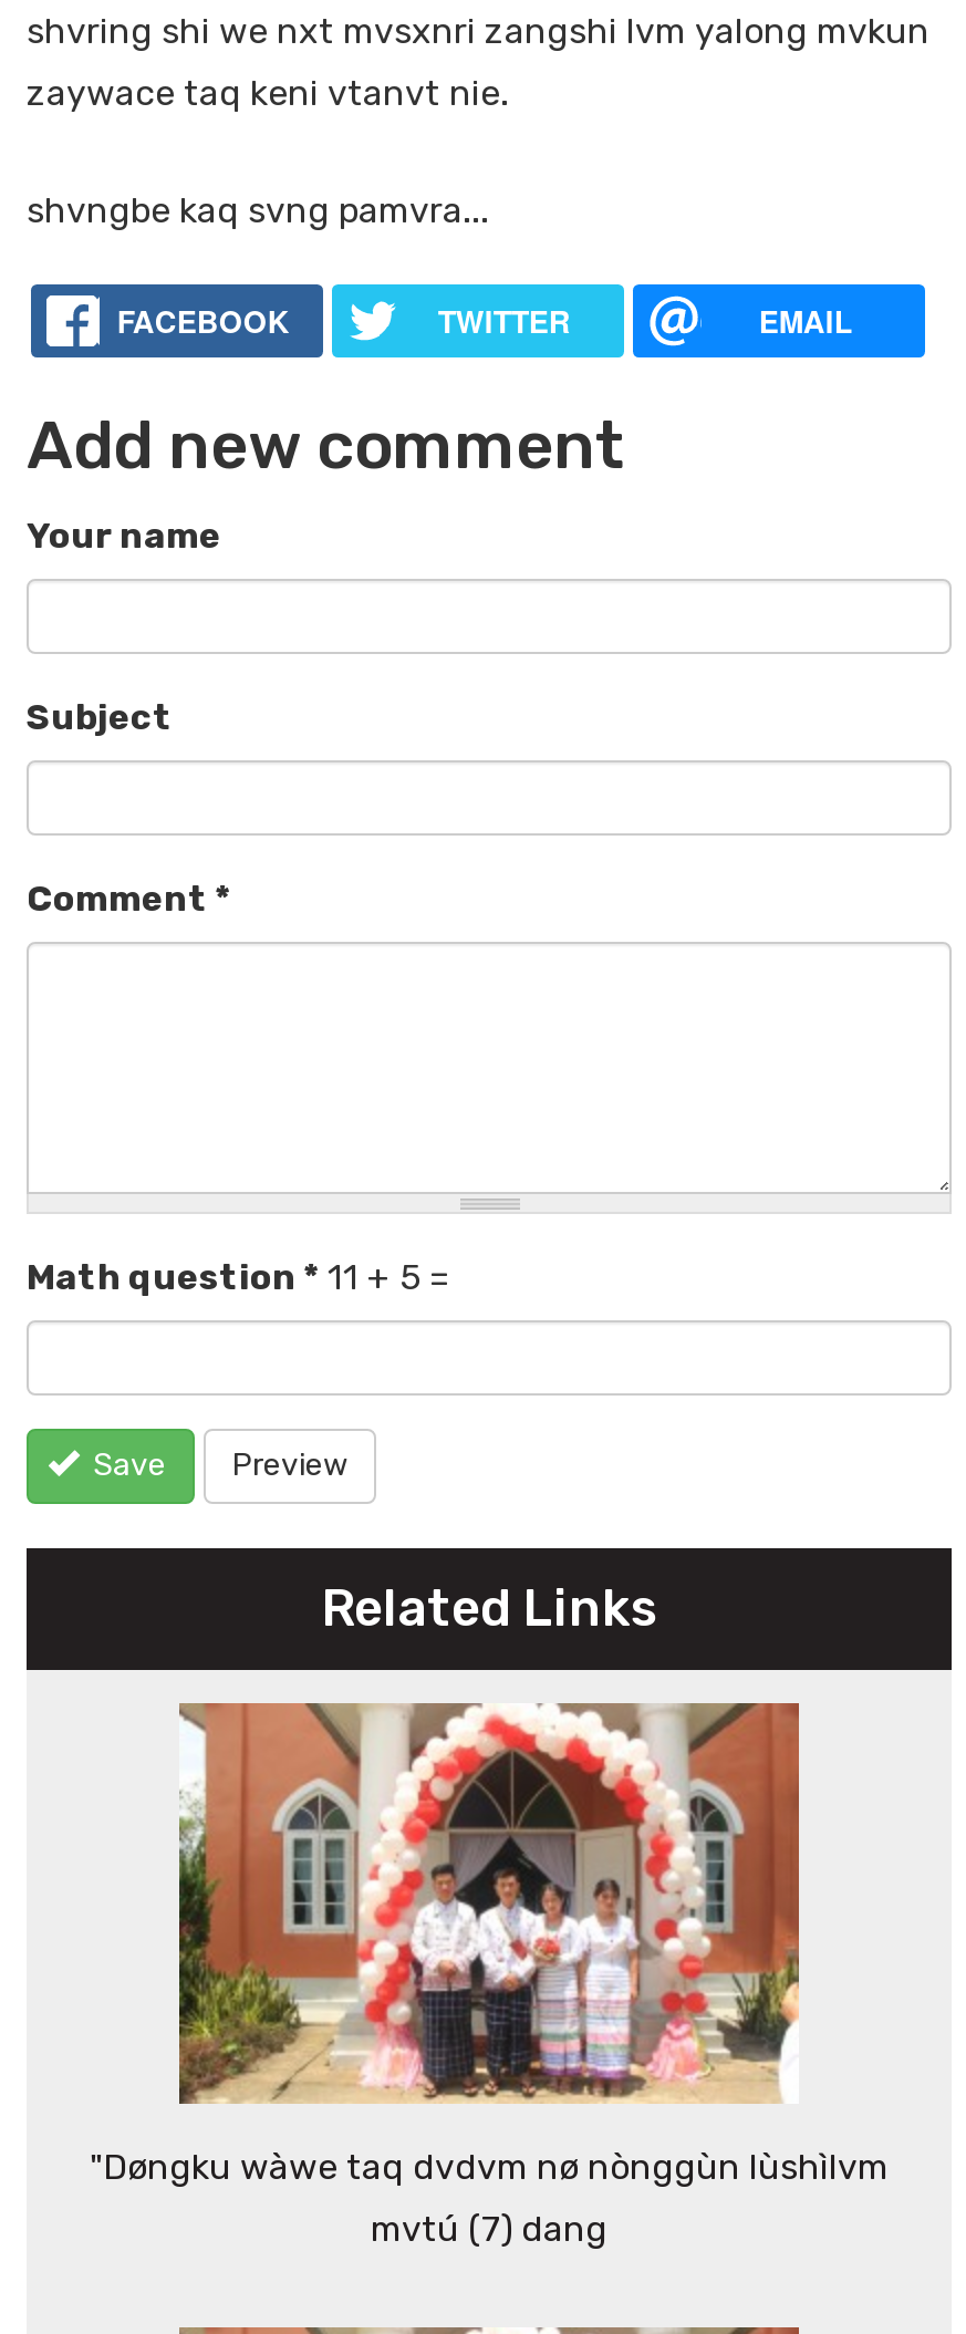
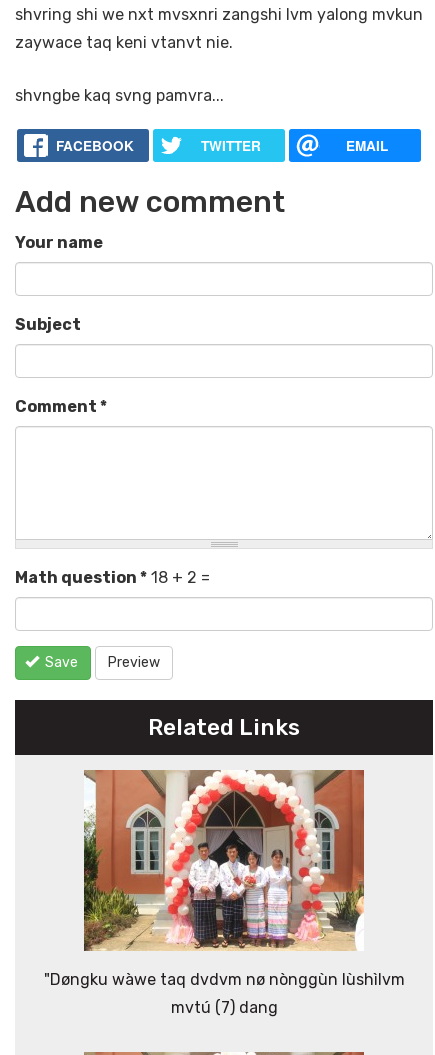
[27,1256,449,1298] Math question * 11 + 5 = -> [15,568,210,587] Math question * 18 + 2 =

